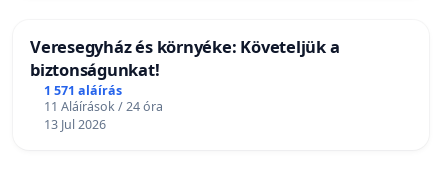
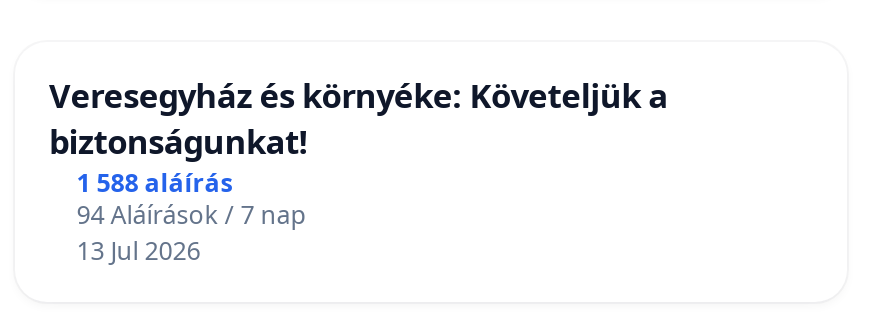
[44,82,122,99] 1 571 aláírás -> [77,166,233,200] 1 588 aláírás
[44,98,163,115] 11 Aláírások / 24 óra -> [77,198,307,232] 94 Aláírások / 7 nap

